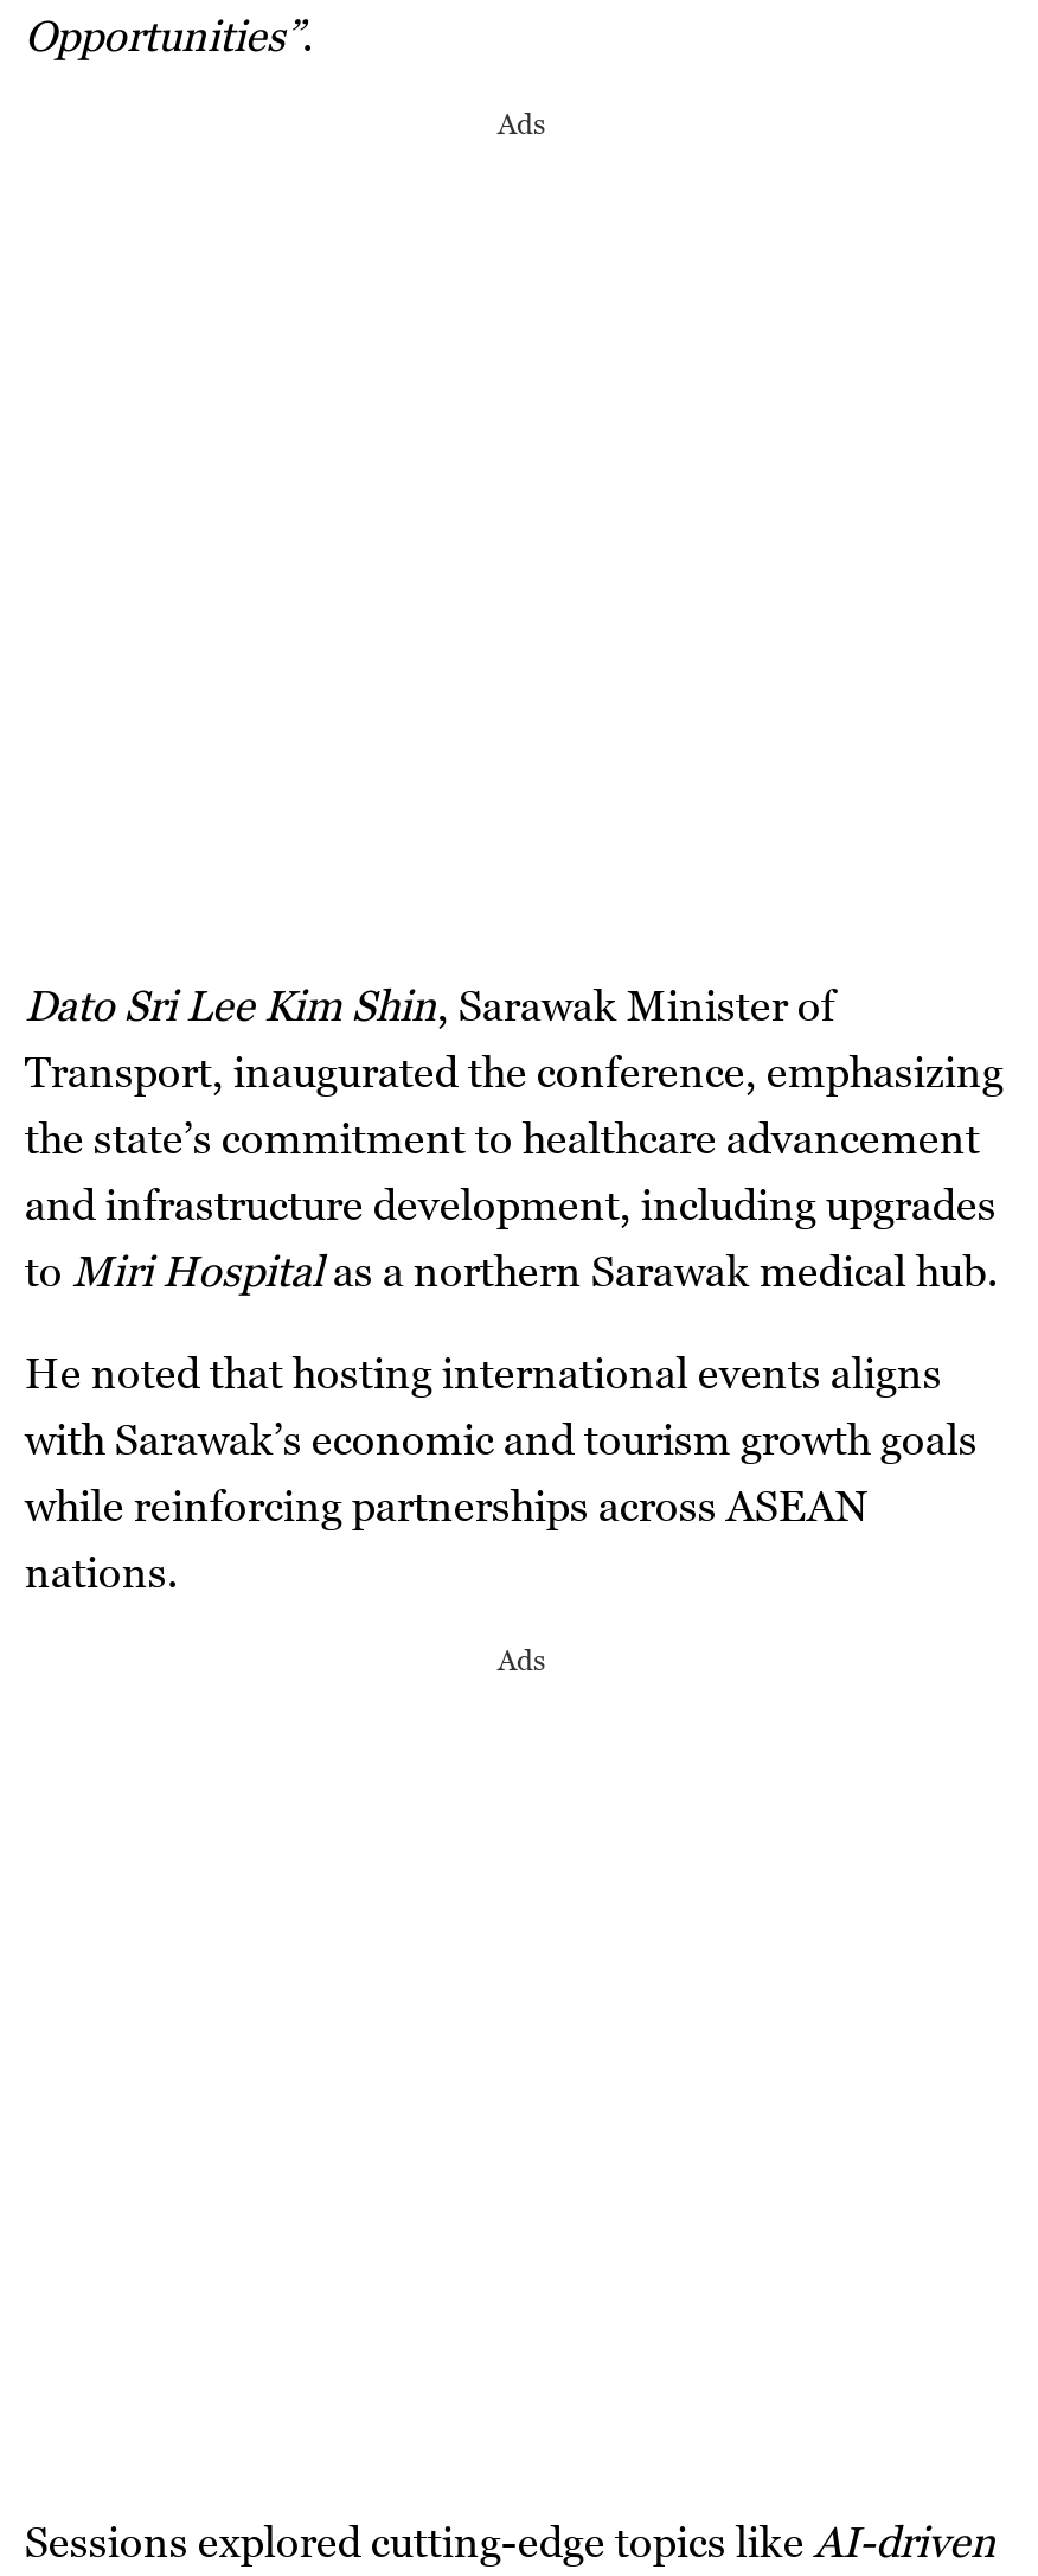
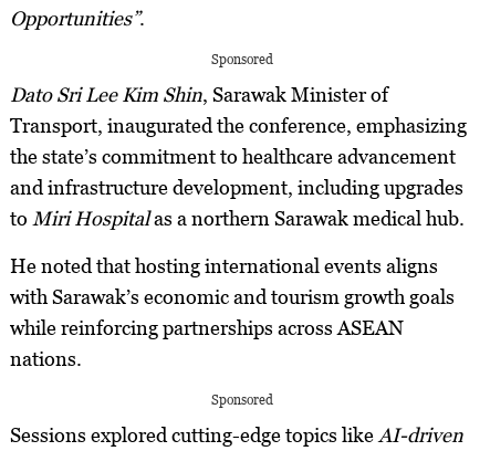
[498,105,545,140] Ads -> [211,51,273,67] Sponsored
[498,1641,545,1677] Ads -> [211,391,273,408] Sponsored

